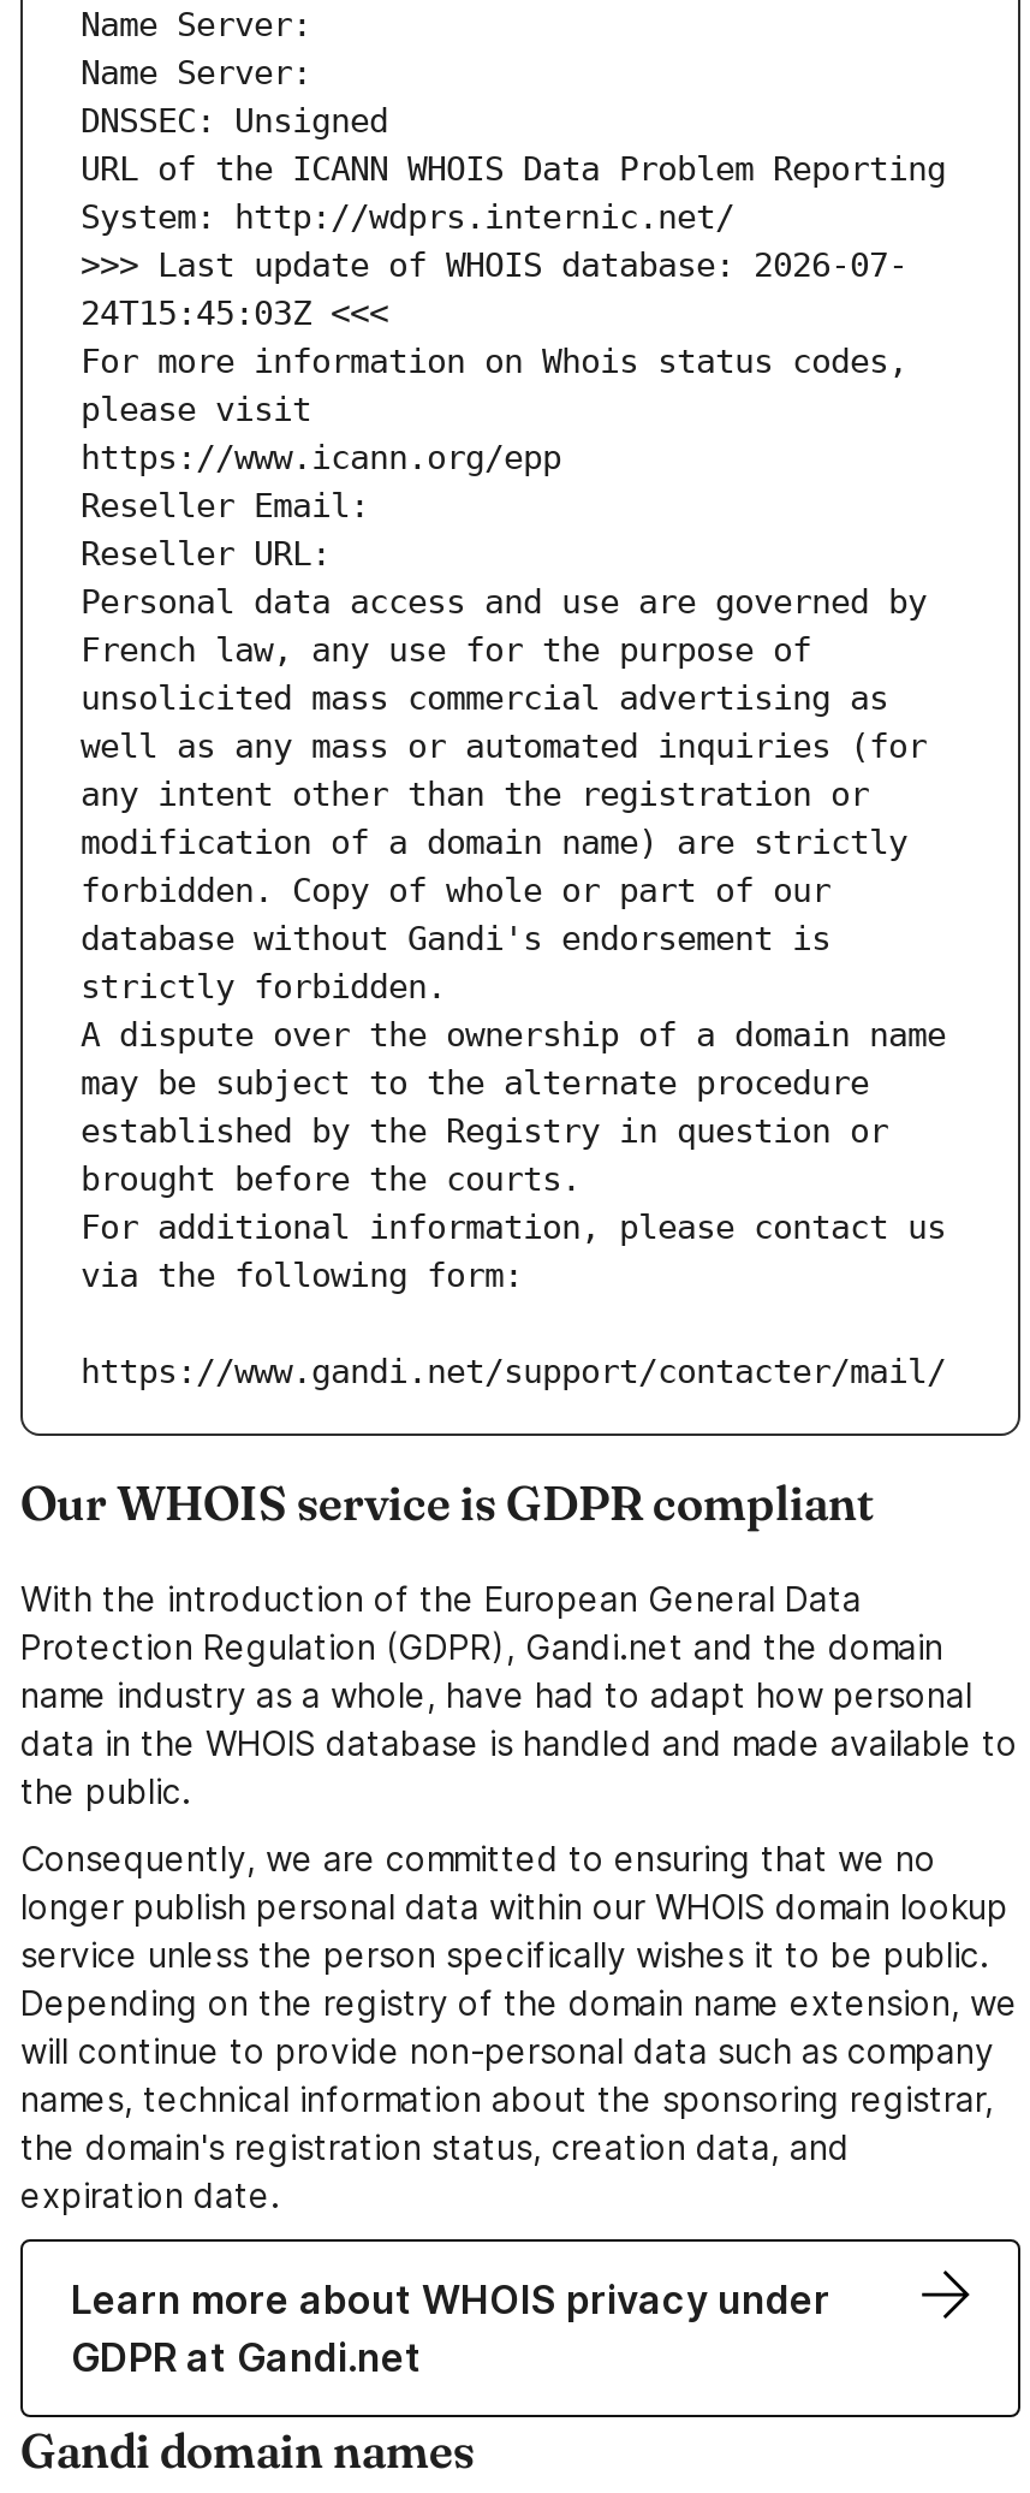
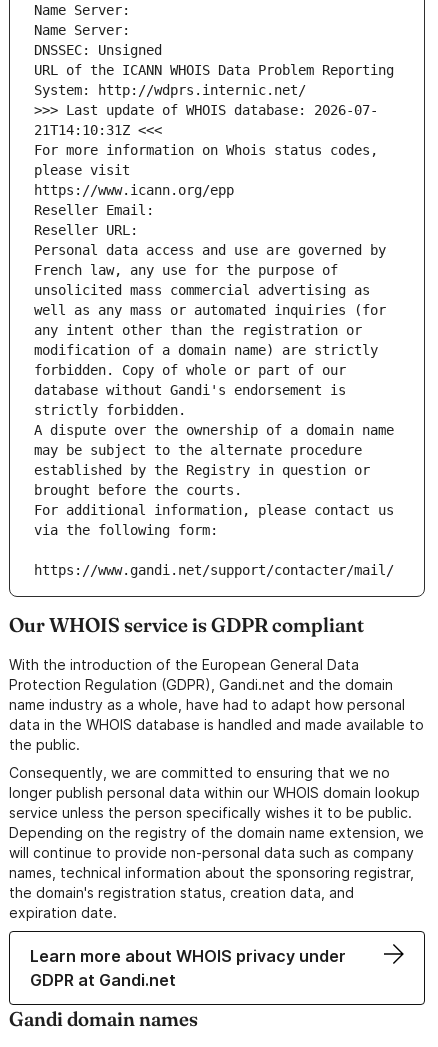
[81,294,388,333] 24T15:45:03Z <<< -> [34,122,162,138] 21T14:10:31Z <<<

